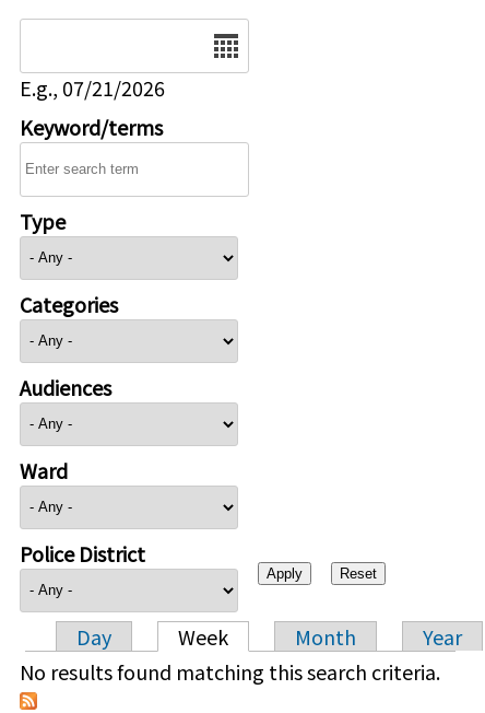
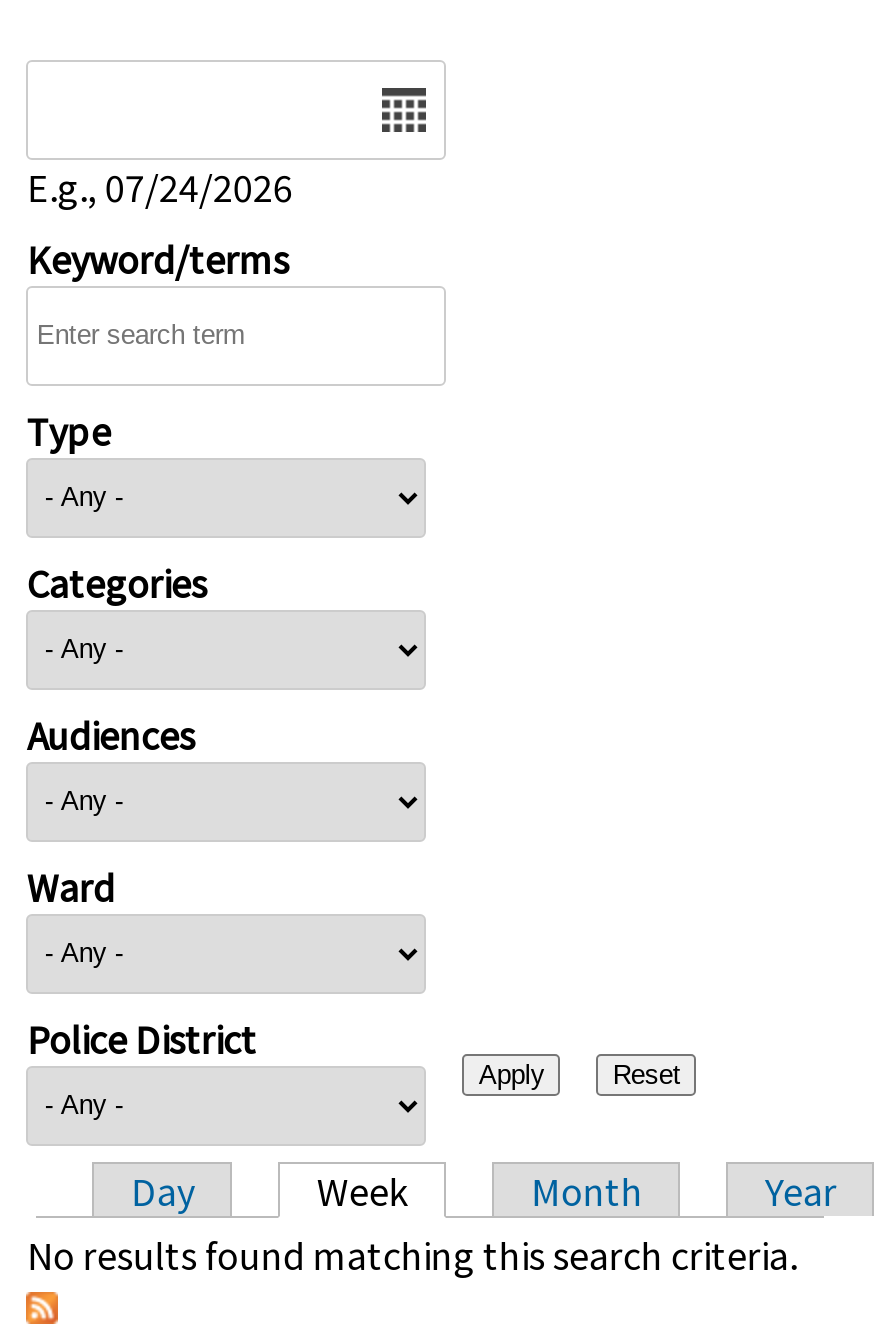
[20,73,165,101] E.g., 07/21/2026 -> [27,159,293,211] E.g., 07/24/2026

